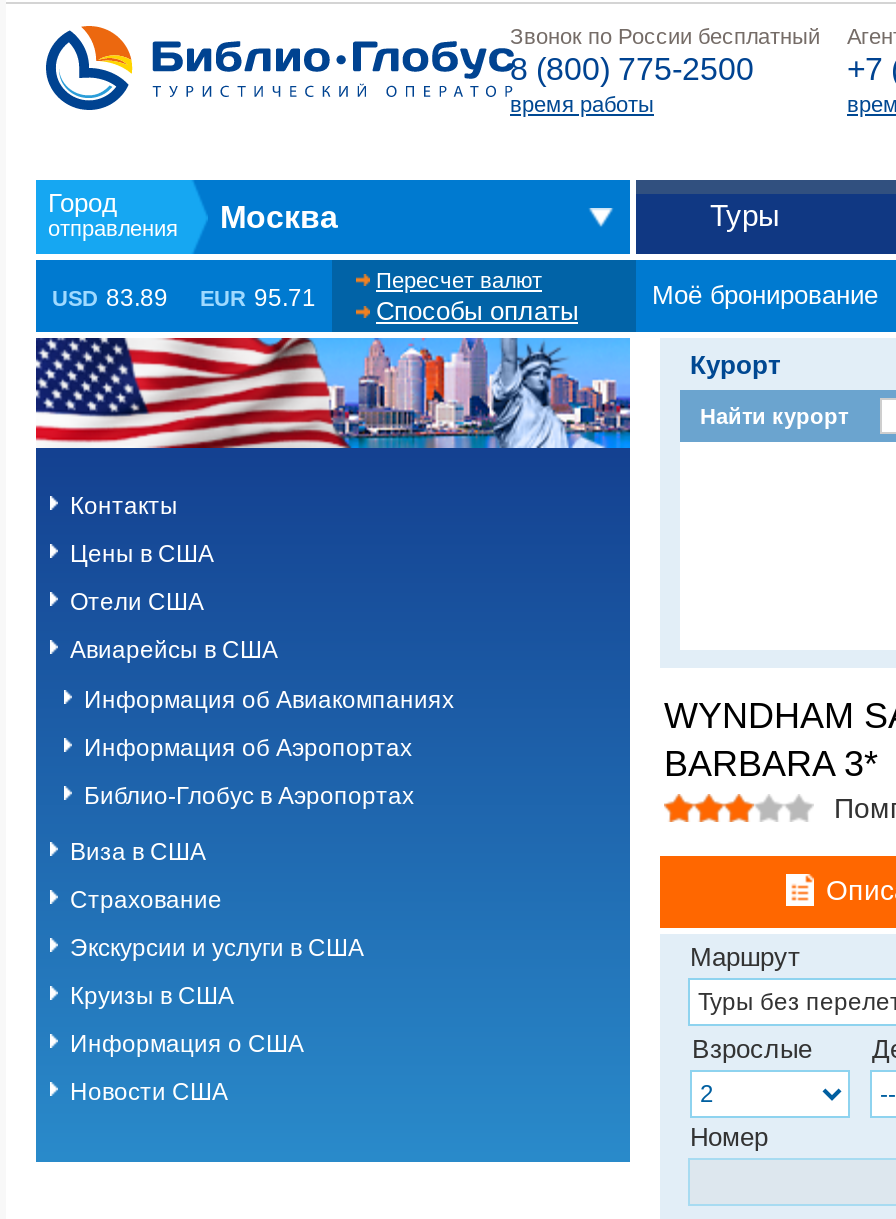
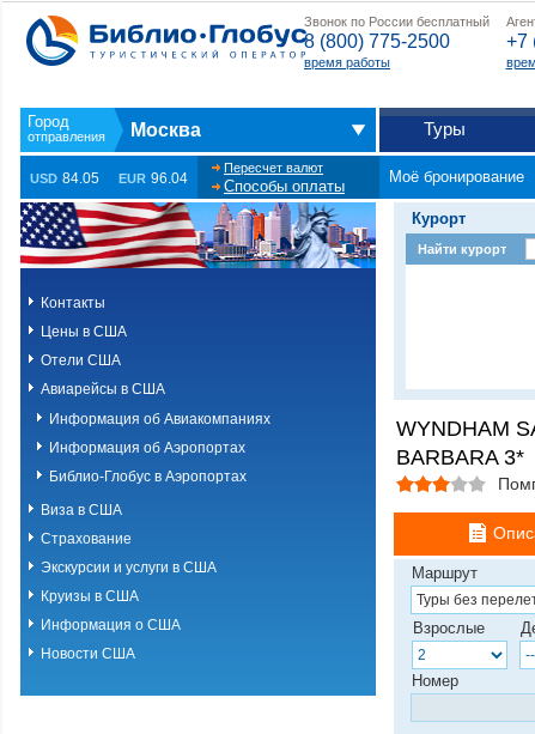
[52,284,168,312] USD 83.89 -> [30,170,99,187] USD 84.05
[200,284,316,312] EUR 95.71 -> [118,170,188,187] EUR 96.04

